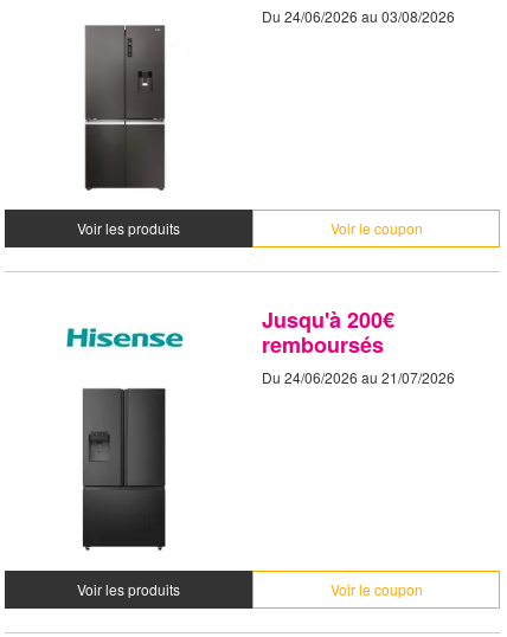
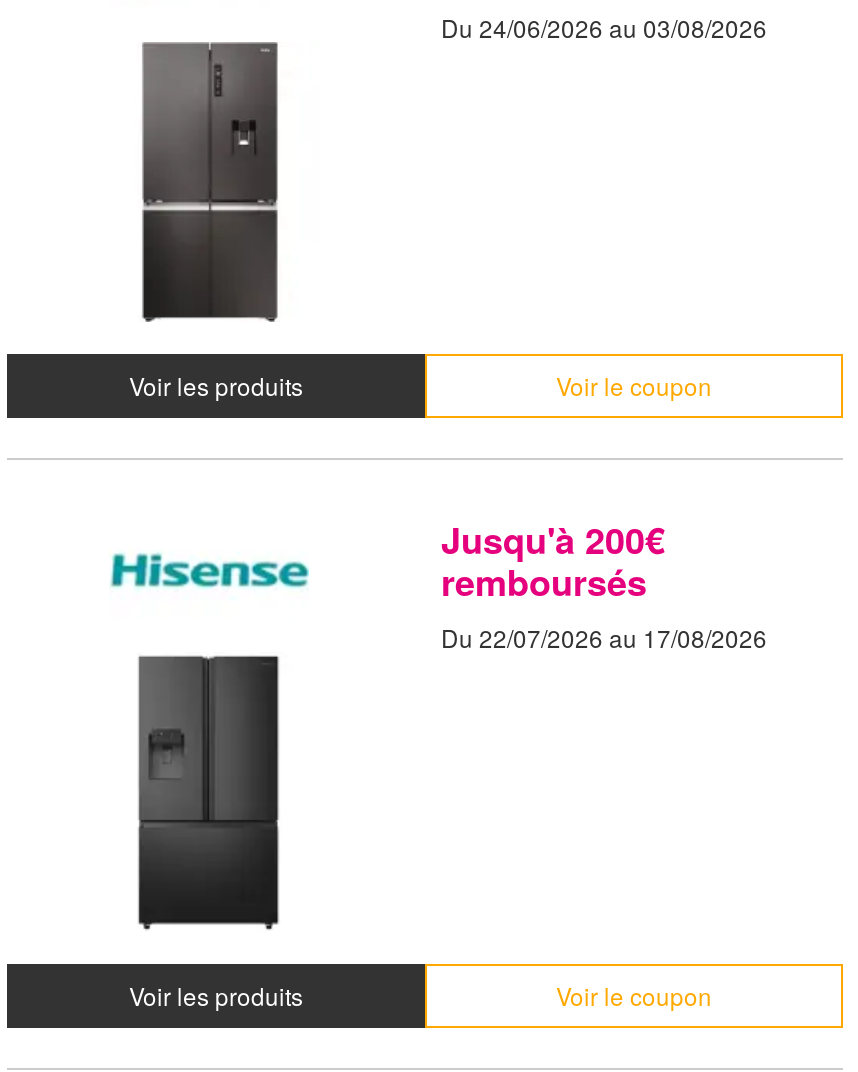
[262,367,455,387] Du 24/06/2026 au 21/07/2026 -> [441,620,767,654] Du 22/07/2026 au 17/08/2026

